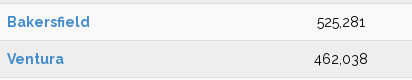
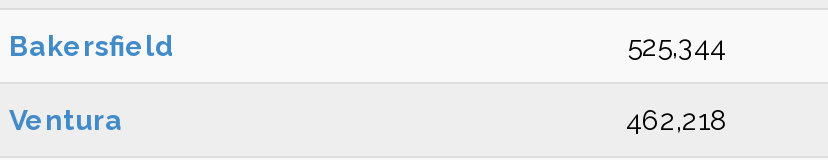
[317,14,365,30] 525,281 -> [628,30,726,62] 525,344
[314,51,368,67] 462,038 -> [626,104,728,136] 462,218

